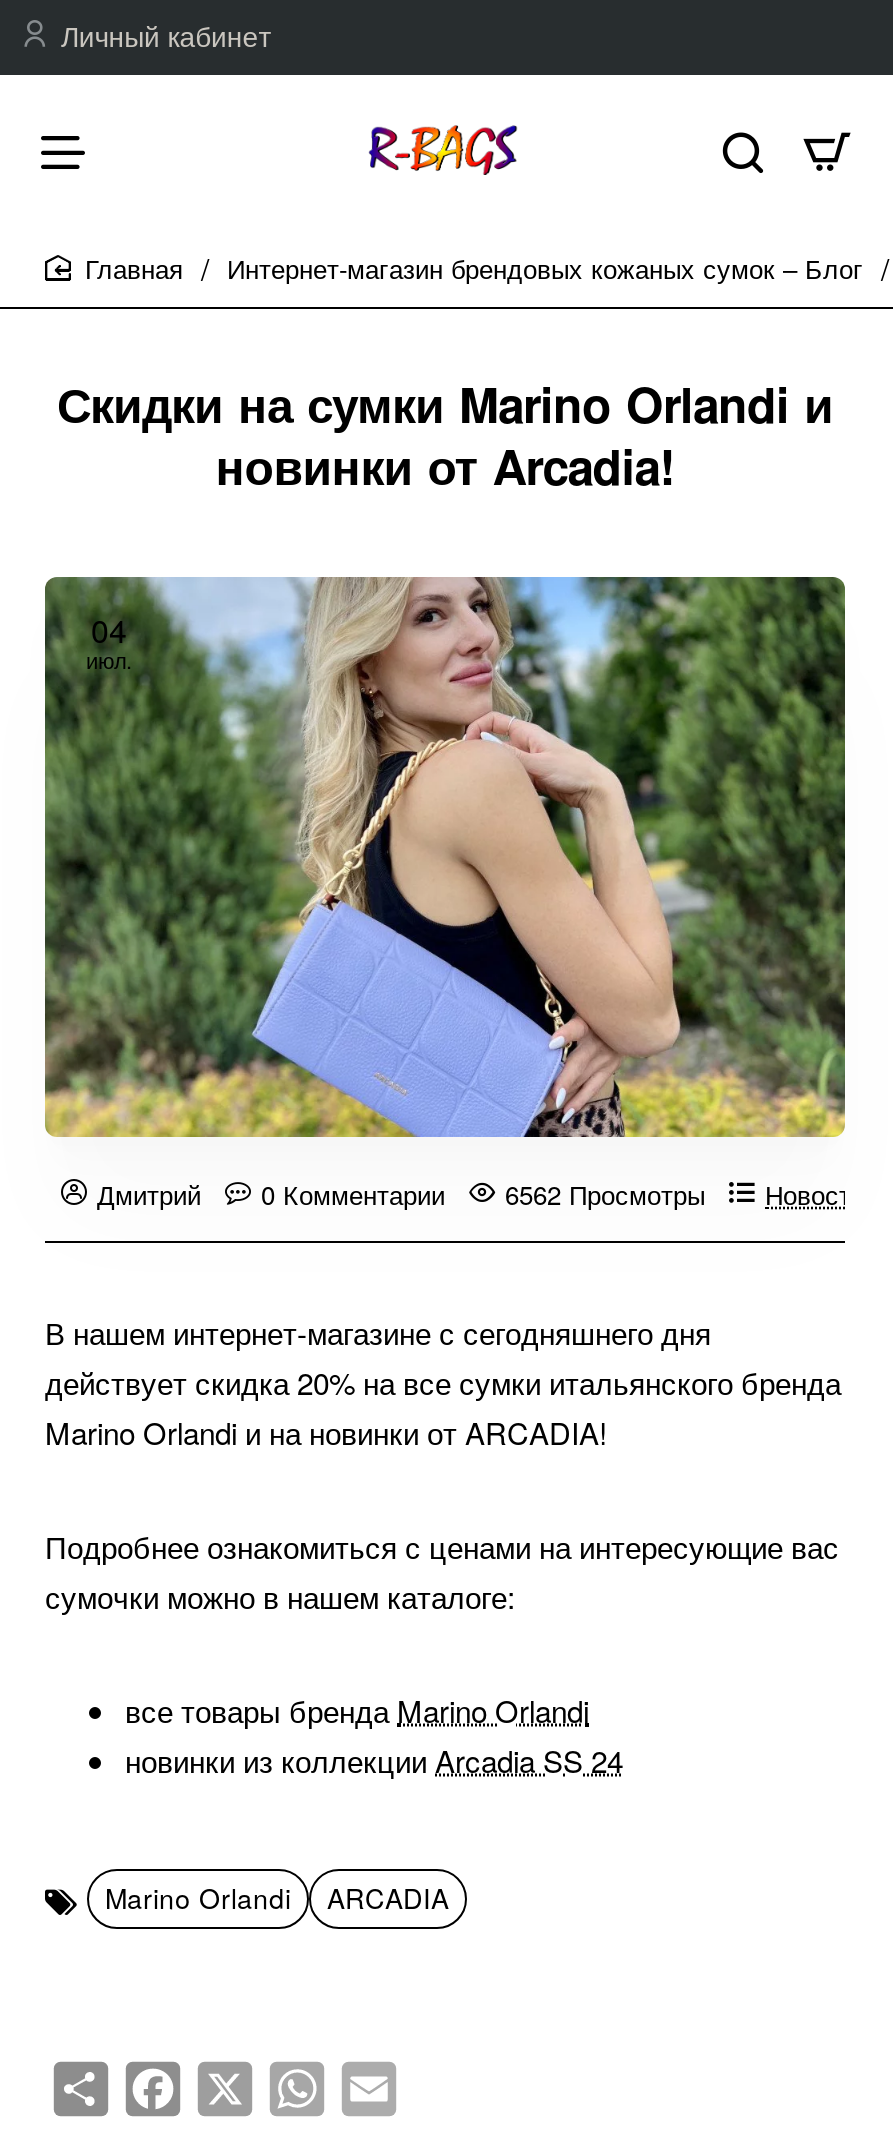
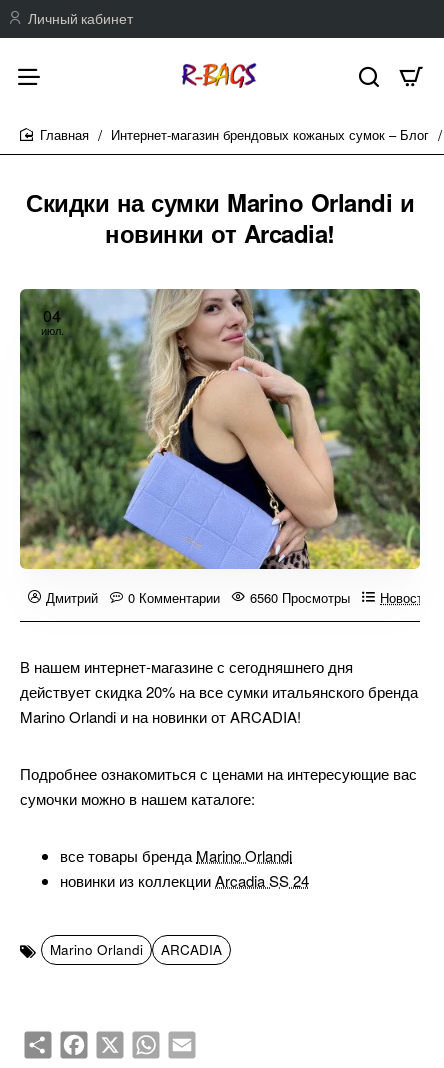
[505,1174,705,1212] 6562 Просмотры -> [250,587,350,606] 6560 Просмотры

